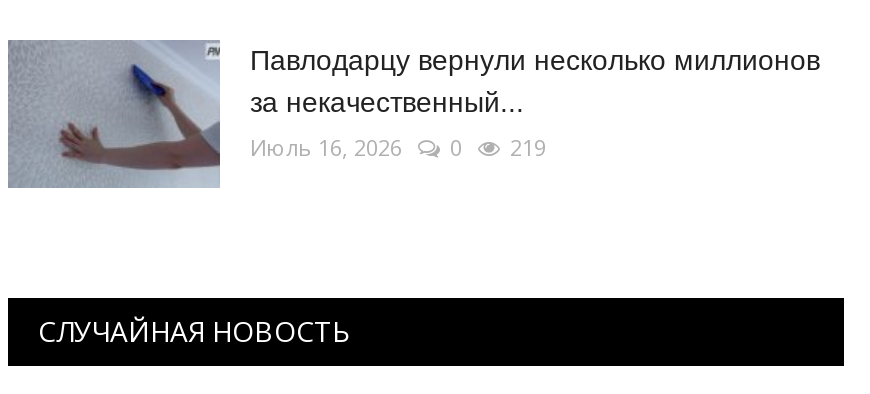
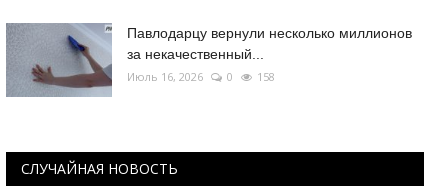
[250,132,546,162] Июль 16, 2026 0 219 -> [127,69,275,84] Июль 16, 2026 0 158

